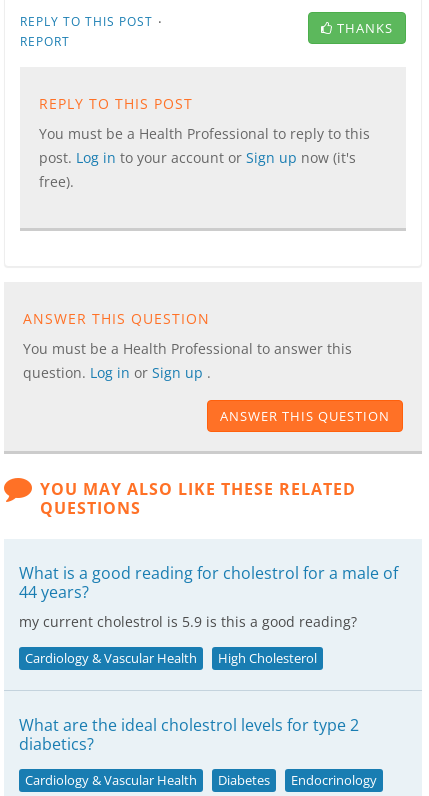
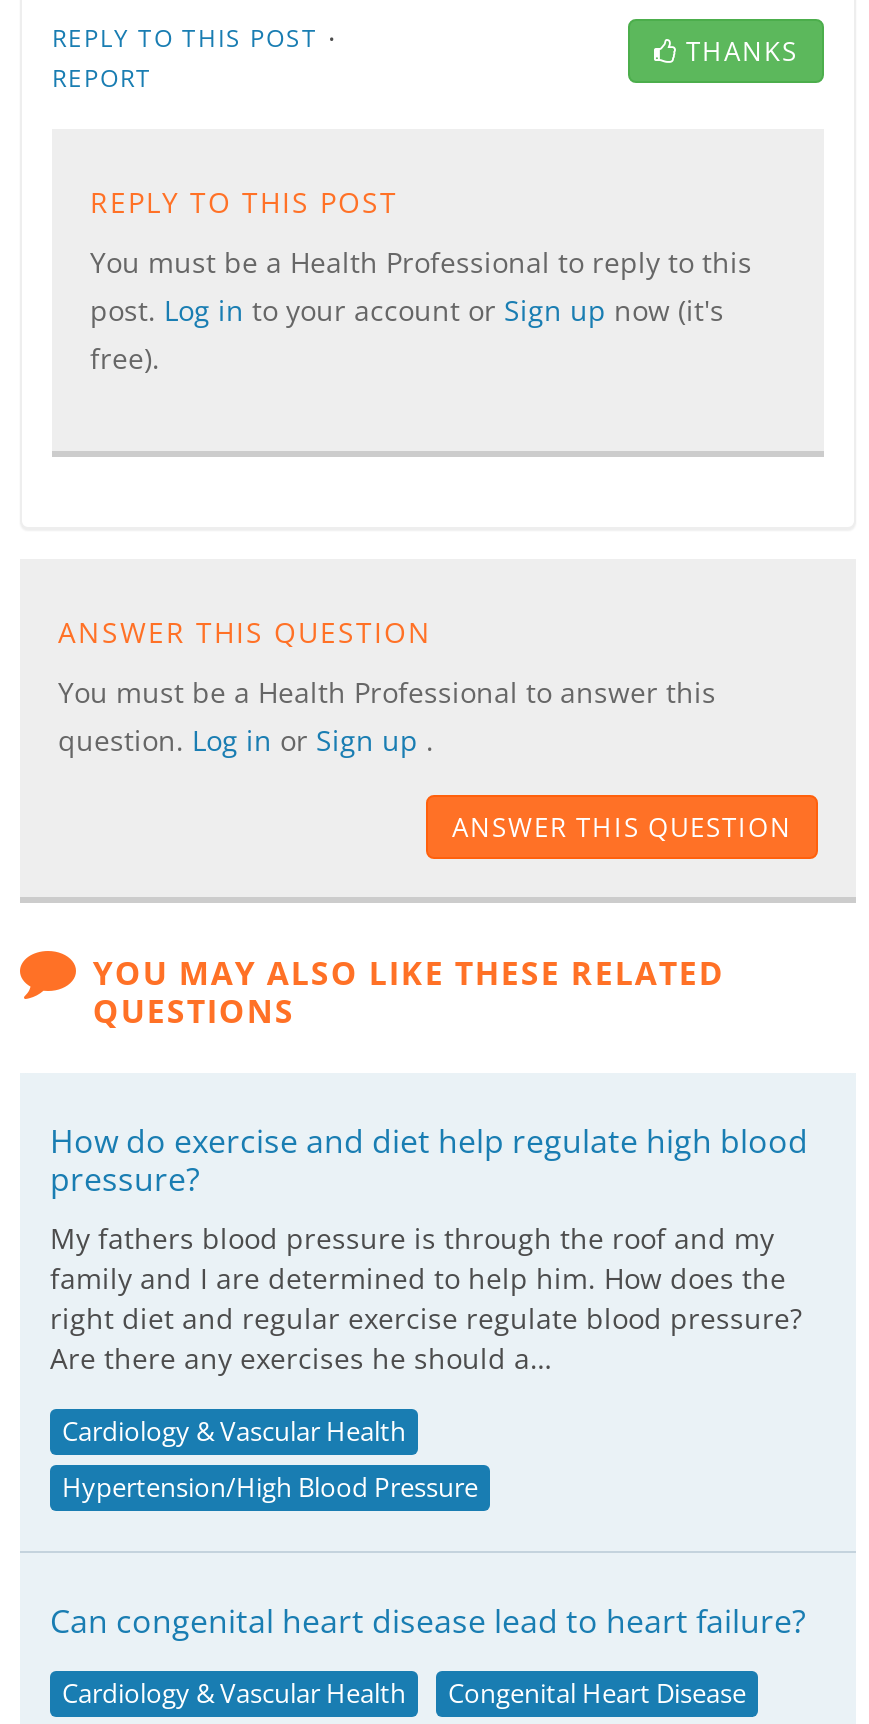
[19,562,398,631] What is a good reading for cholestrol for a male of | 44 years? | my current cholestrol is 5.9 is this a good reading? -> [50,1119,808,1377] How do exercise and diet help regulate high blood | pressure? | My fathers blood pressure is through the roof and my | family and I are determined to help him. How does the | right diet and regular exercise regulate blood pressure? | Are there any exercises he should a…
[218,649,317,667] High Cholesterol -> [62,1469,478,1505] Hypertension/High Blood Pressure
[19,714,359,755] What are the ideal cholestrol levels for type 2 | diabetics? -> [50,1599,806,1643] Can congenital heart disease lead to heart failure?
[218,771,377,789] Diabetes | Endocrinology -> [448,1675,746,1711] Congenital Heart Disease

